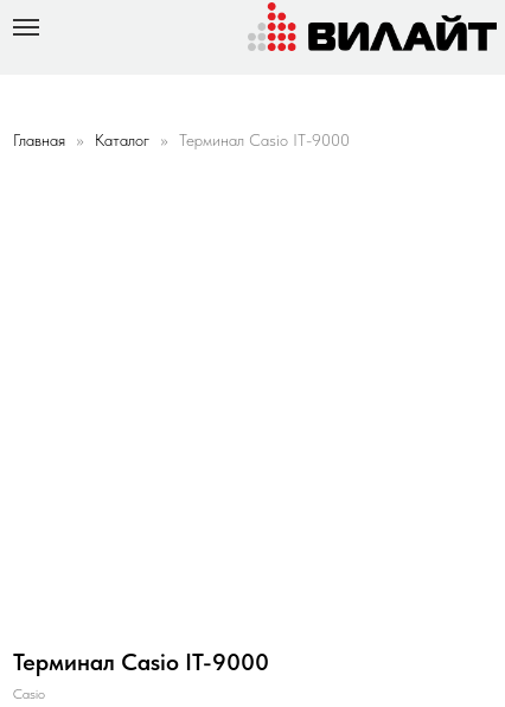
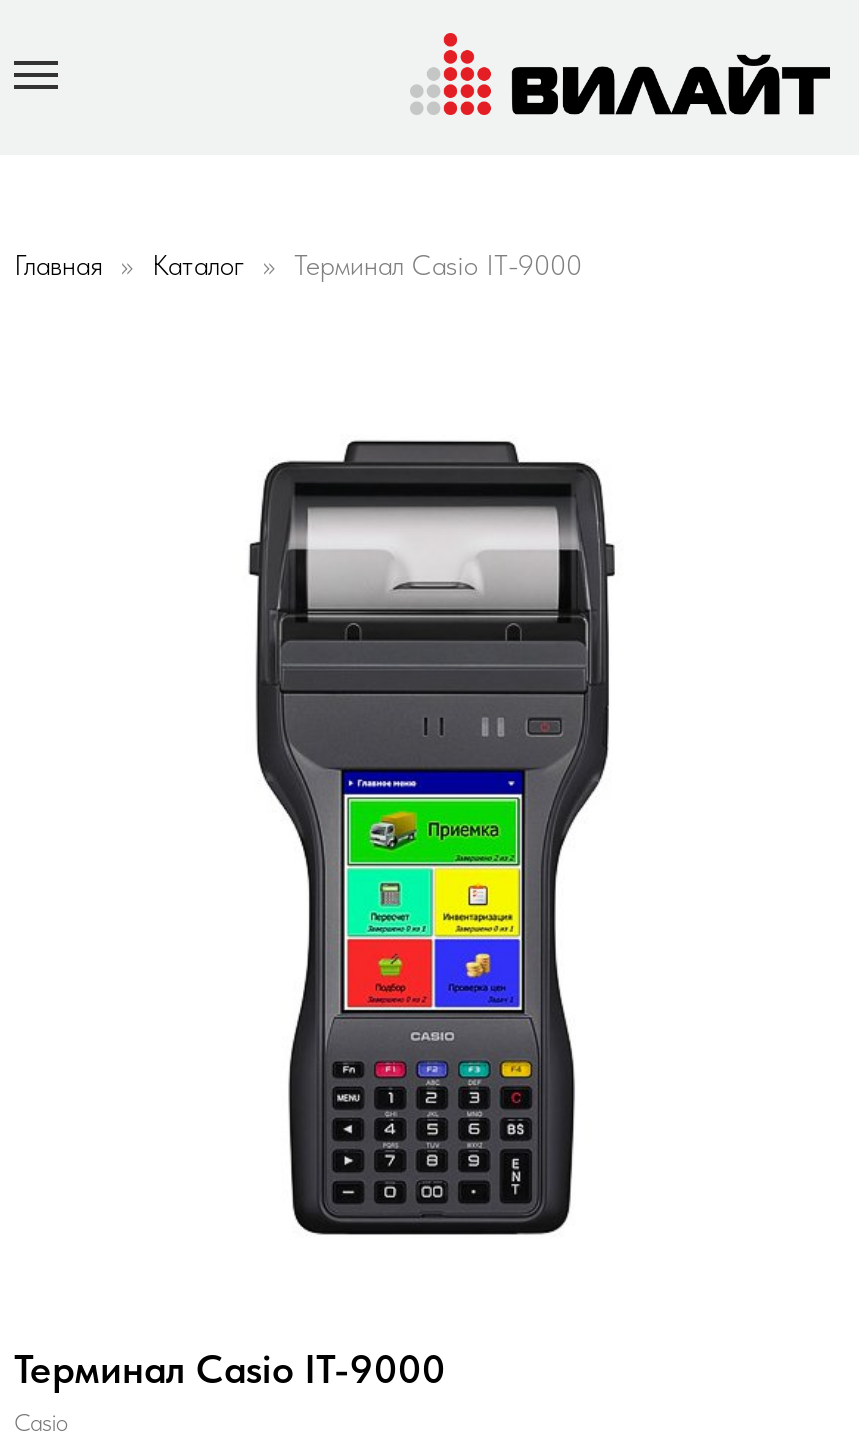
none -> [246,439,616,1237] [image]

